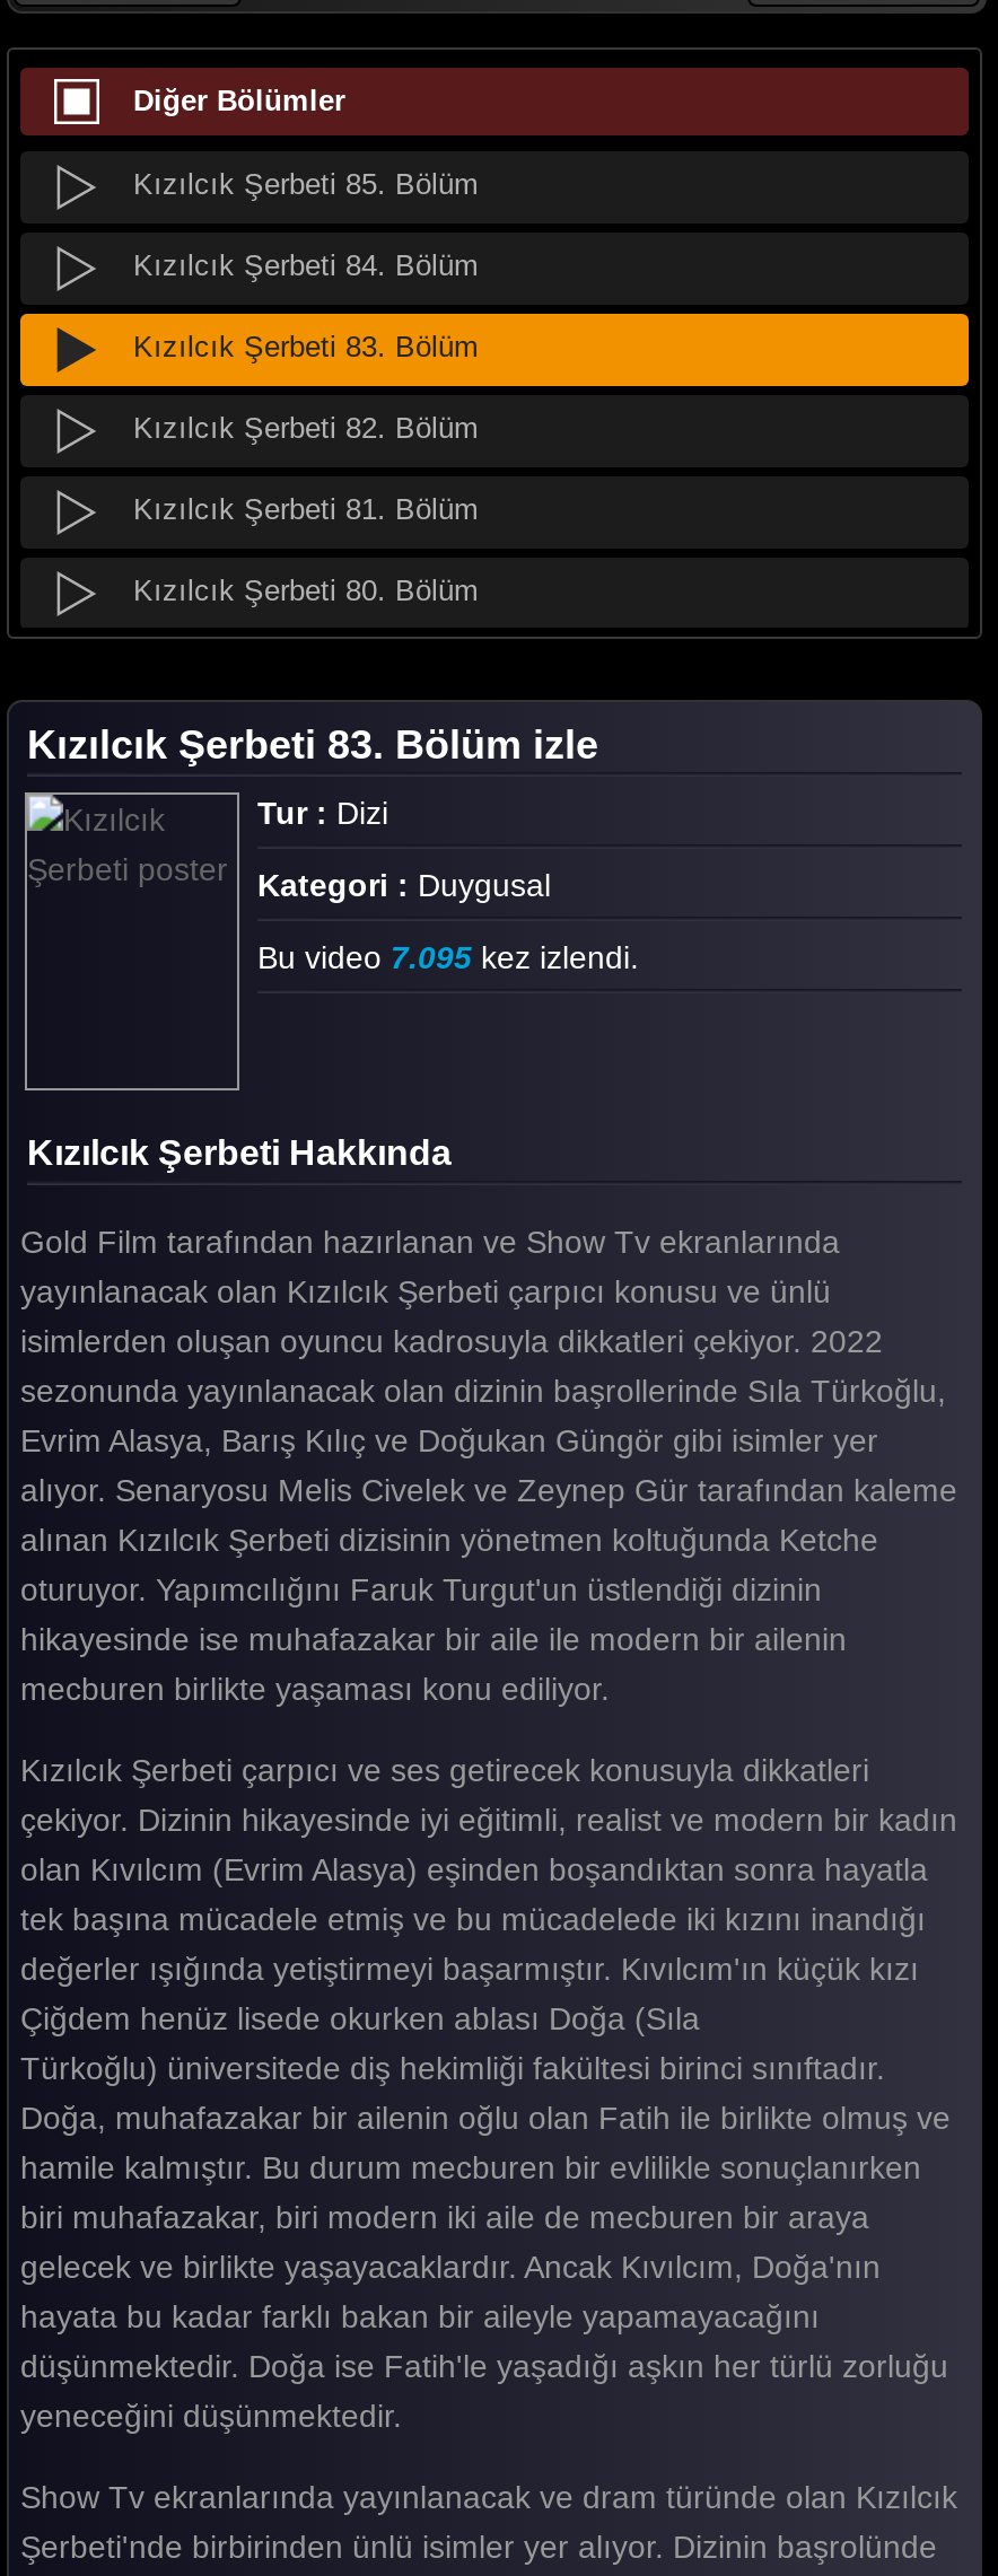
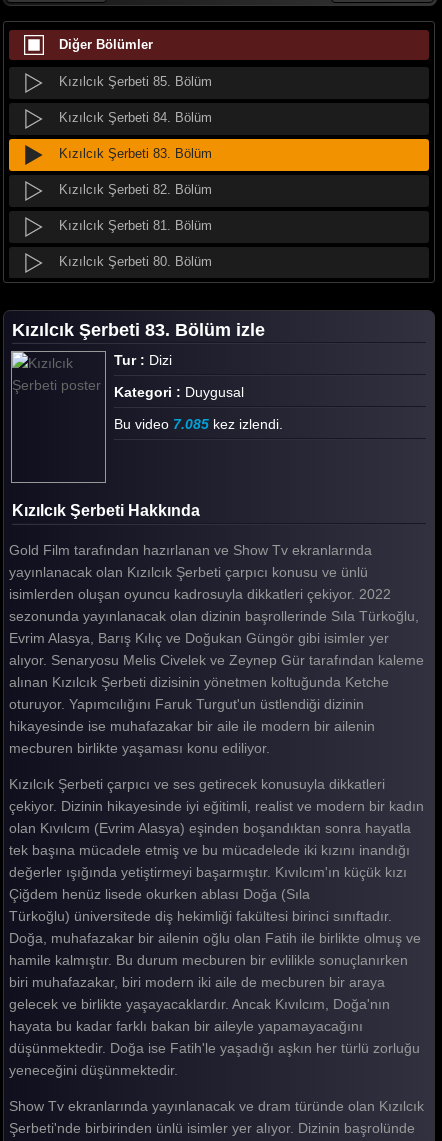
[257,939,639,975] Bu video 7.095 kez izlendi. -> [114,416,283,432] Bu video 7.085 kez izlendi.

